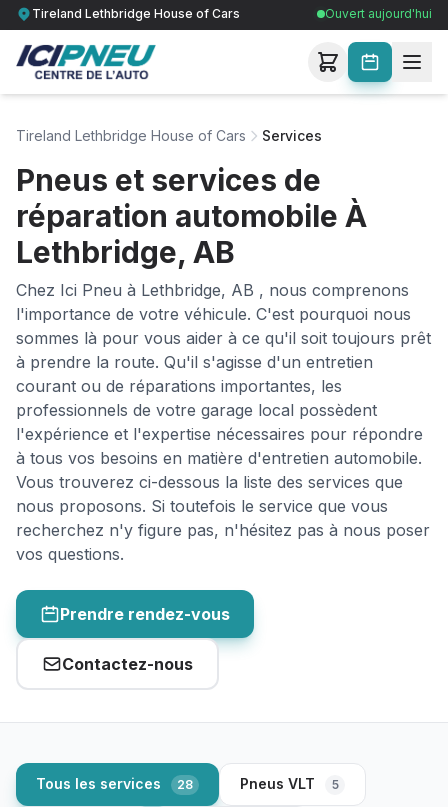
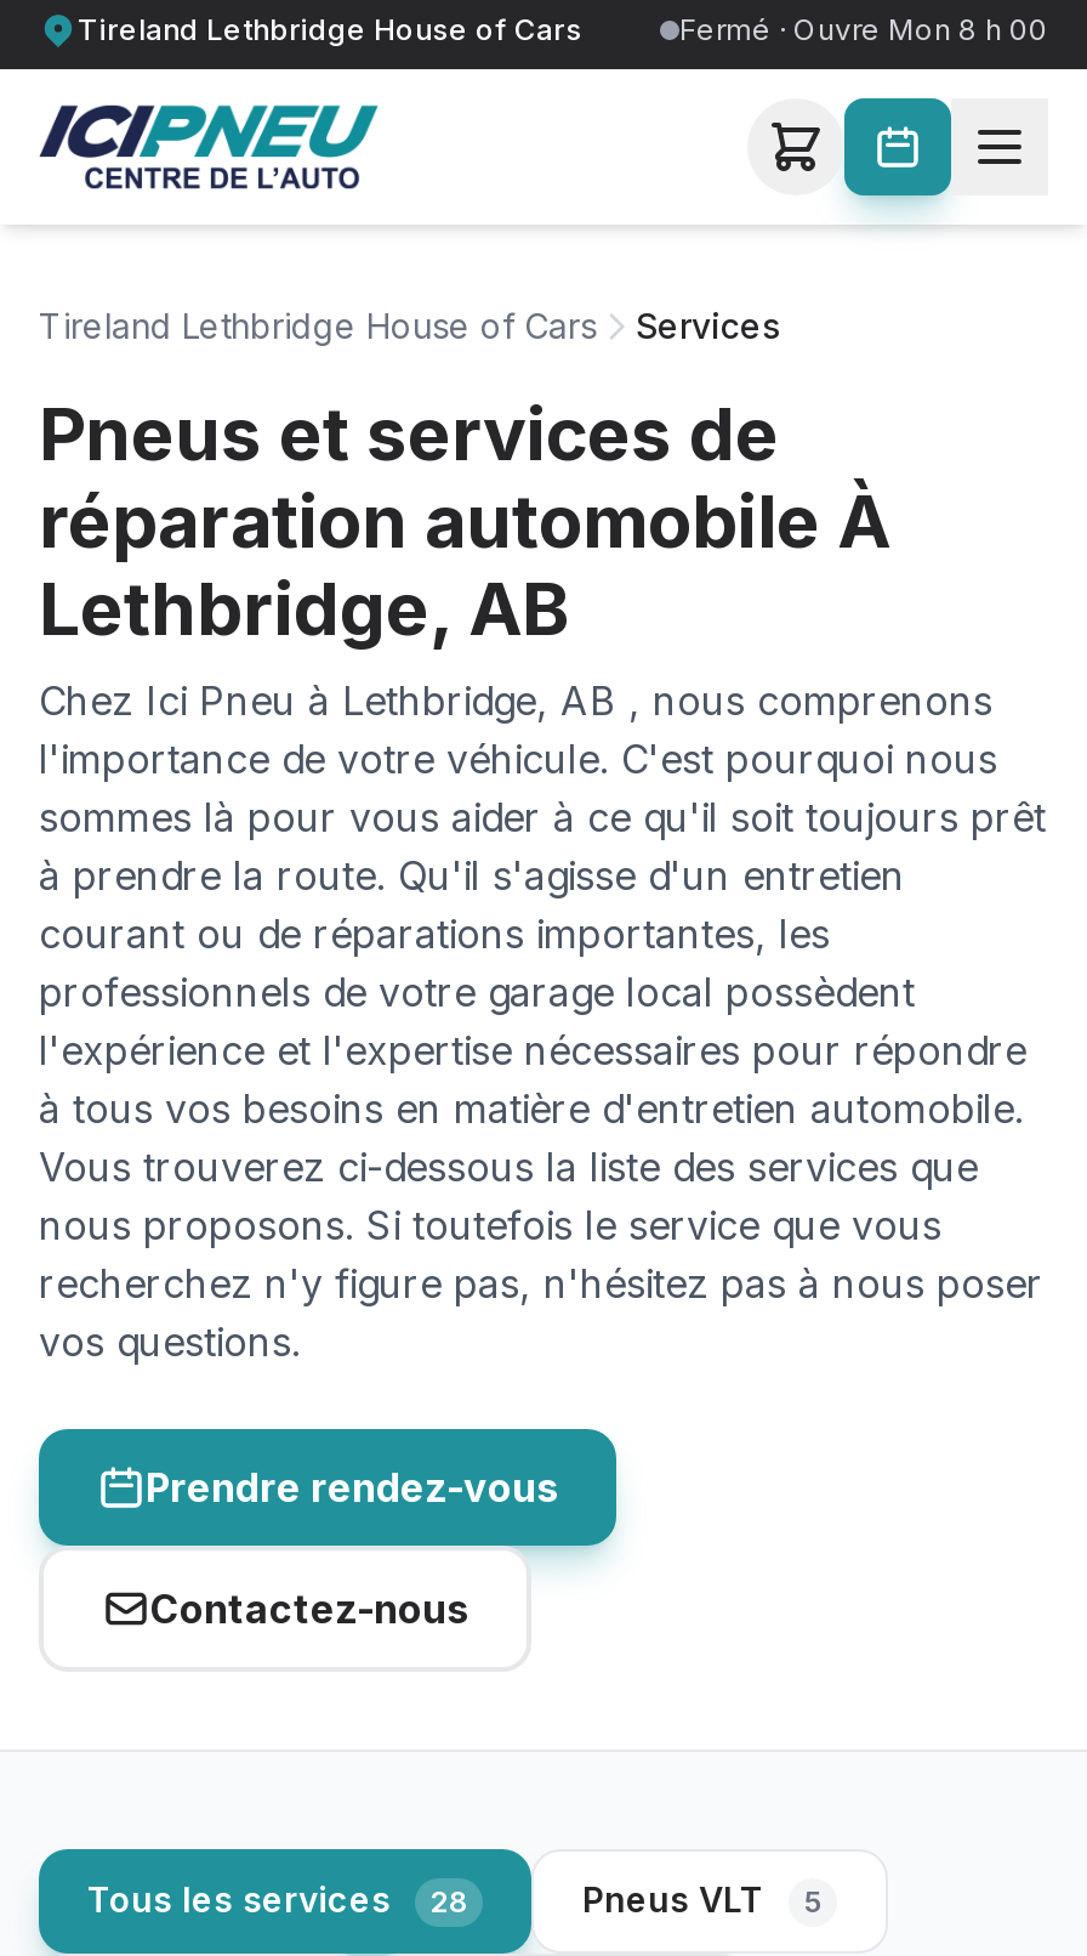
[325,6,432,21] Ouvert aujourd'hui -> [679,11,1048,47] Fermé · Ouvre Mon 8 h 00

